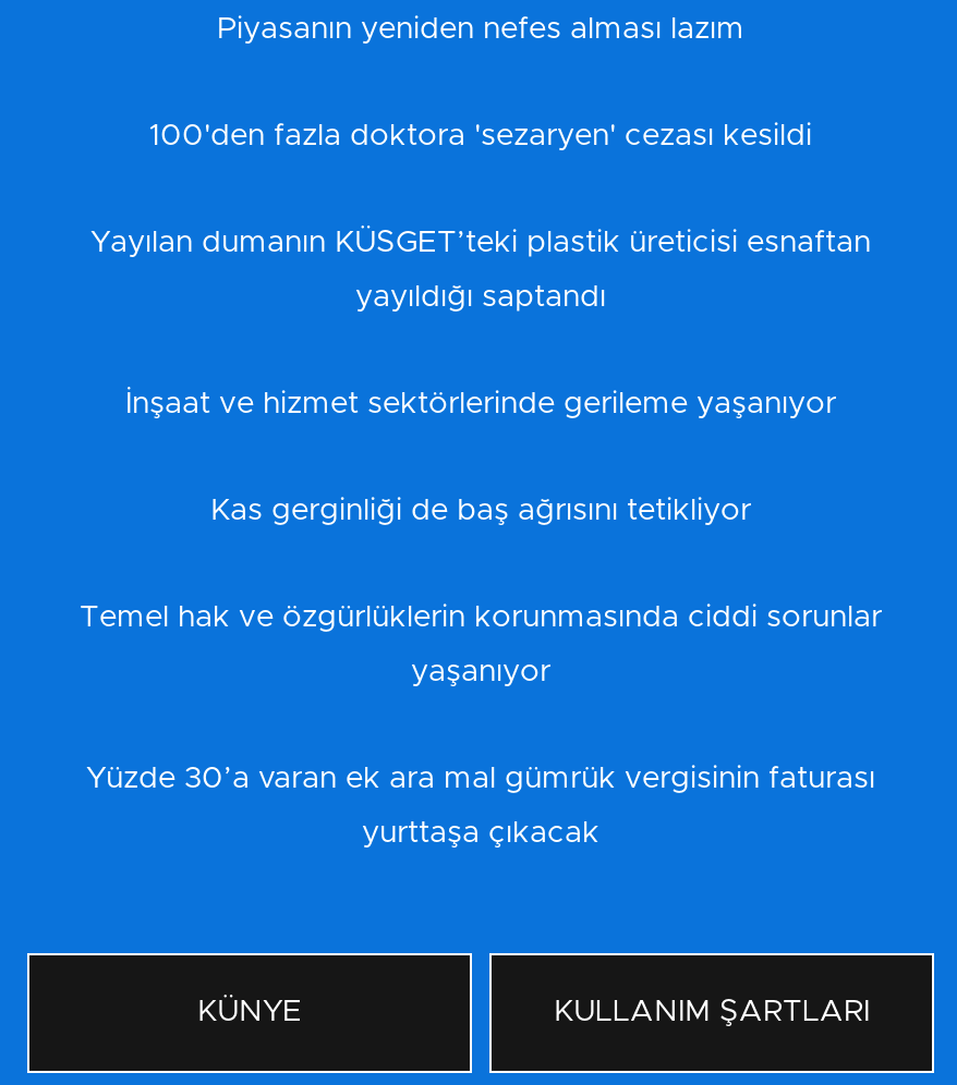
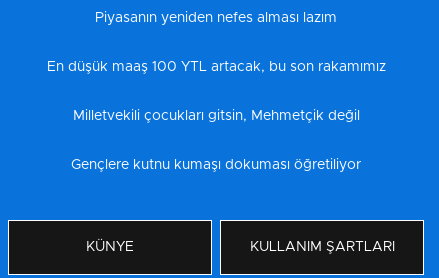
[80,121,882,848] 100'den fazla doktora 'sezaryen' cezası kesildi | Yayılan dumanın KÜSGET’teki plastik üreticisi esnaftan | yayıldığı saptandı | İnşaat ve hizmet sektörlerinde gerileme yaşanıyor | Kas gerginliği de baş ağrısını tetikliyor | Temel hak ve özgürlüklerin korunmasında ciddi sorunlar | yaşanıyor | Yüzde 30’a varan ek ara mal gümrük vergisinin faturası | yurttaşa çıkacak -> [46,60,385,172] En düşük maaş 100 YTL artacak, bu son rakamımız | Milletvekili çocukları gitsin, Mehmetçik değil | Gençlere kutnu kumaşı dokuması öğretiliyor

